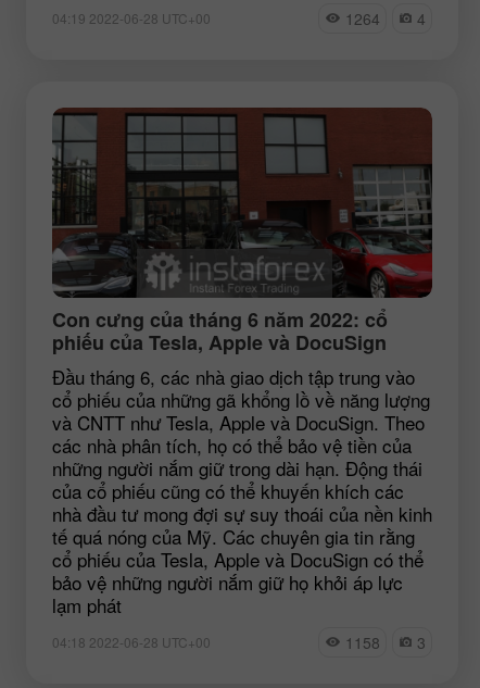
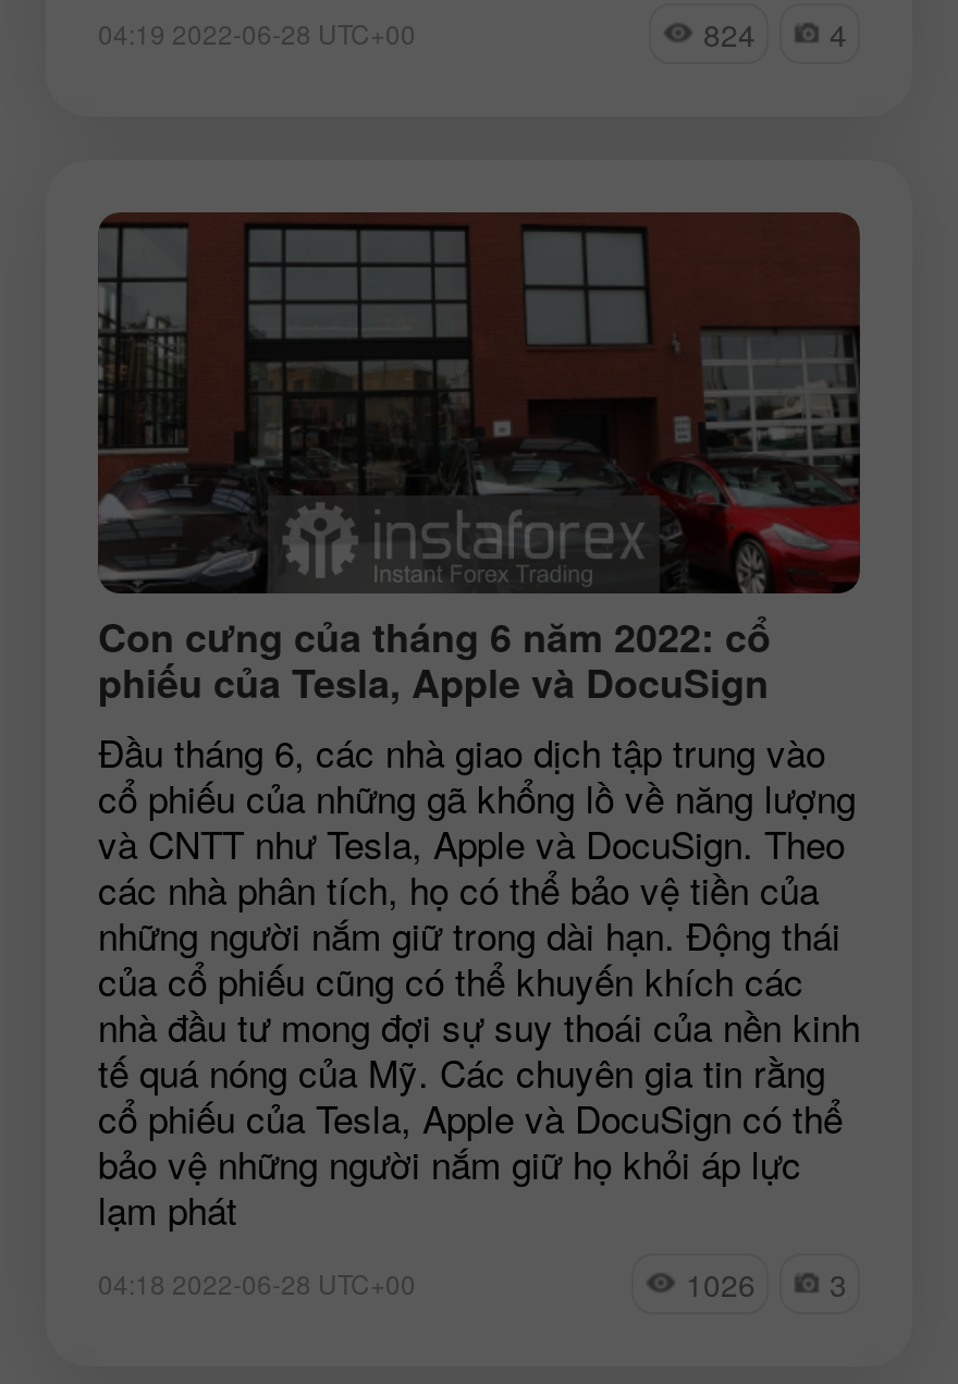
[345,8,426,29] 1264 4 -> [703,12,847,56] 824 4
[345,631,426,653] 1158 3 -> [686,1262,847,1306] 1026 3

